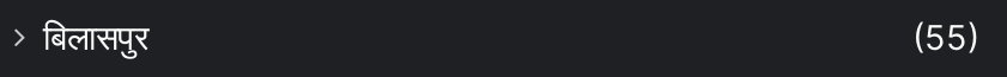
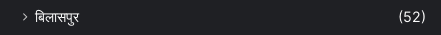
[912,17,979,57] (55) -> [398,8,426,25] (52)

